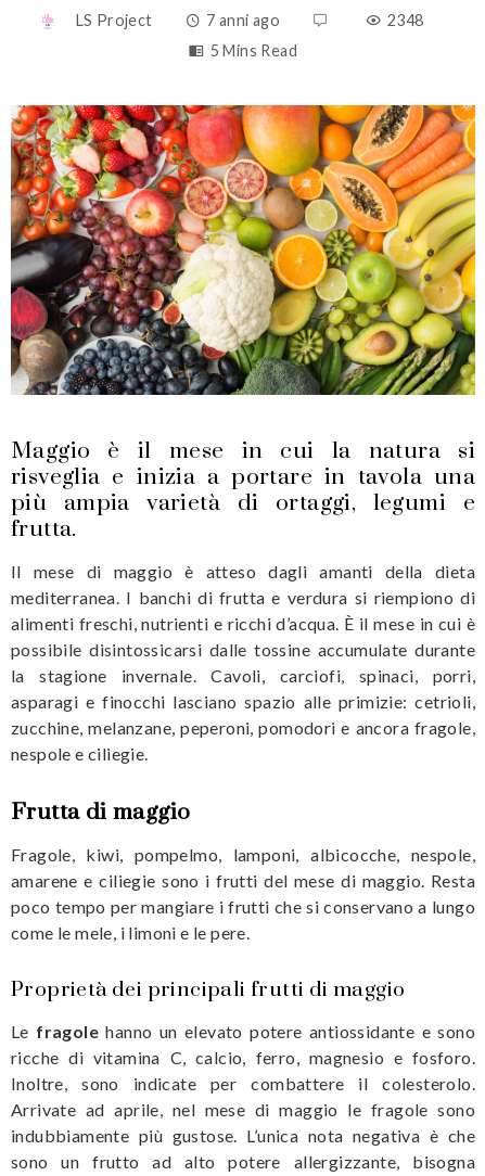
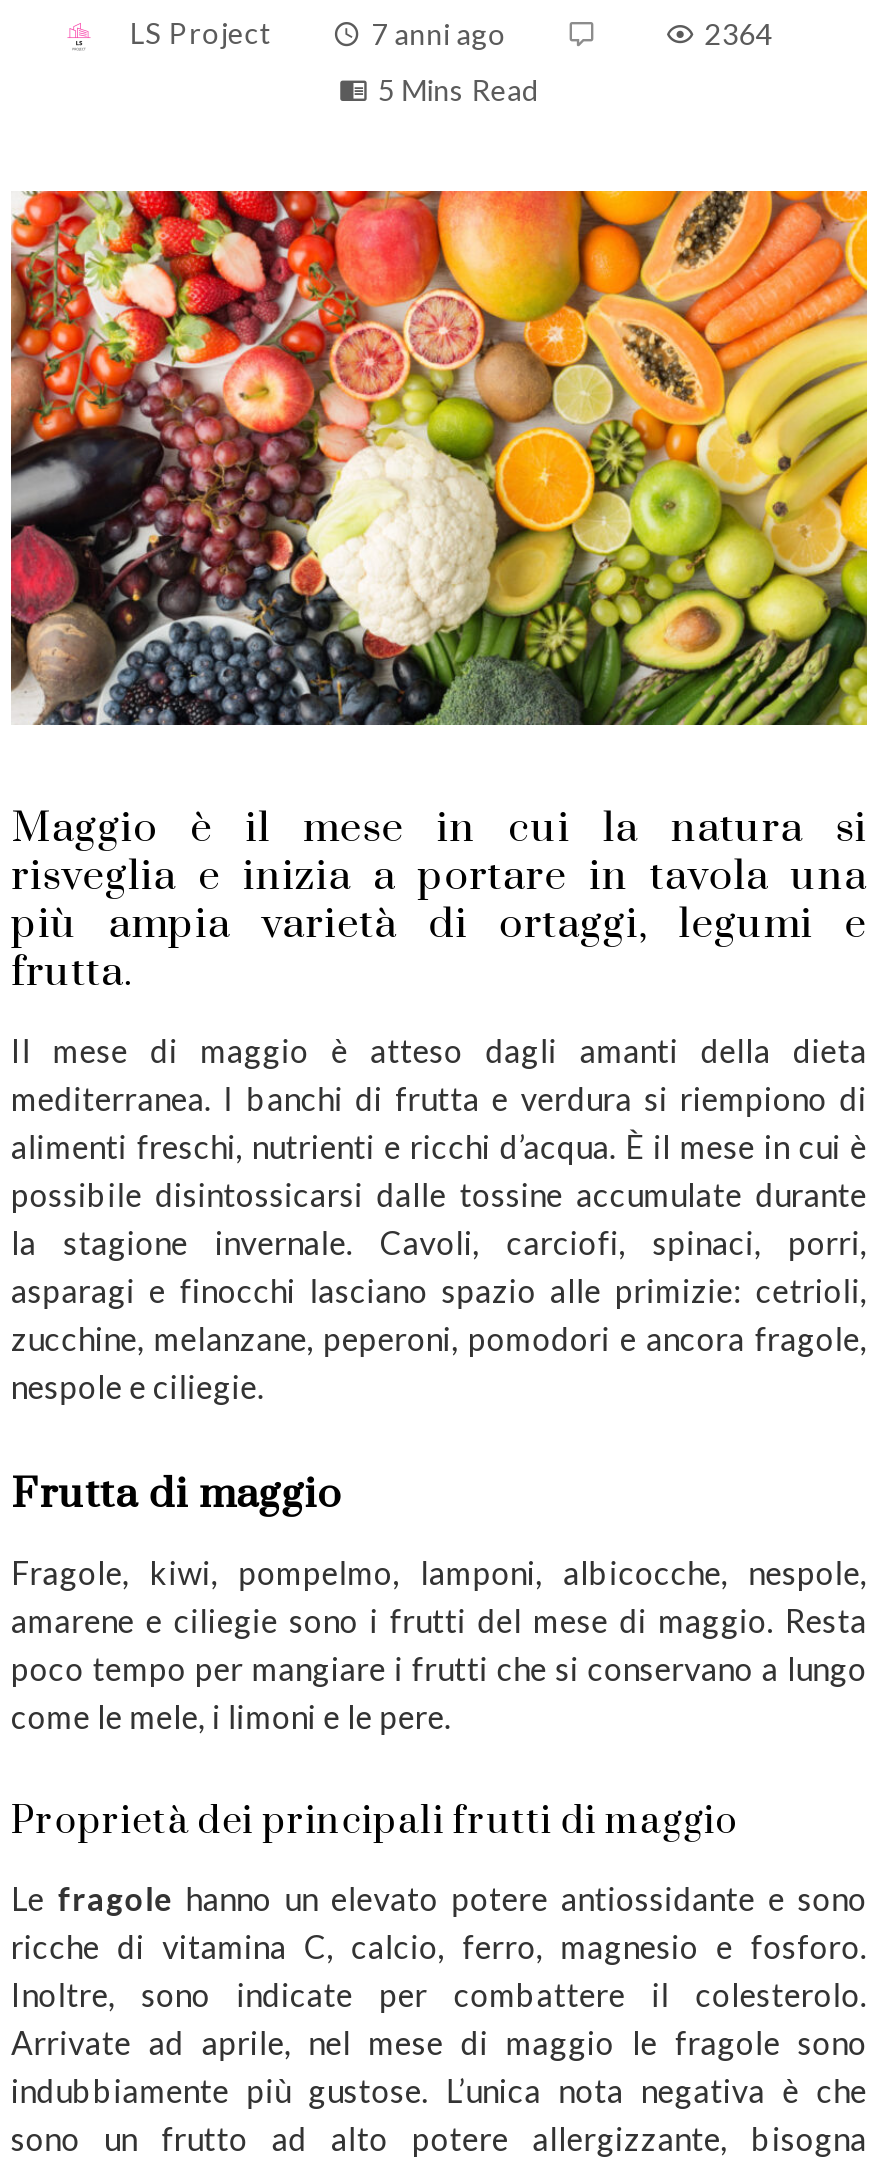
[387,10,424,29] 2348 -> [705,16,772,50] 2364

